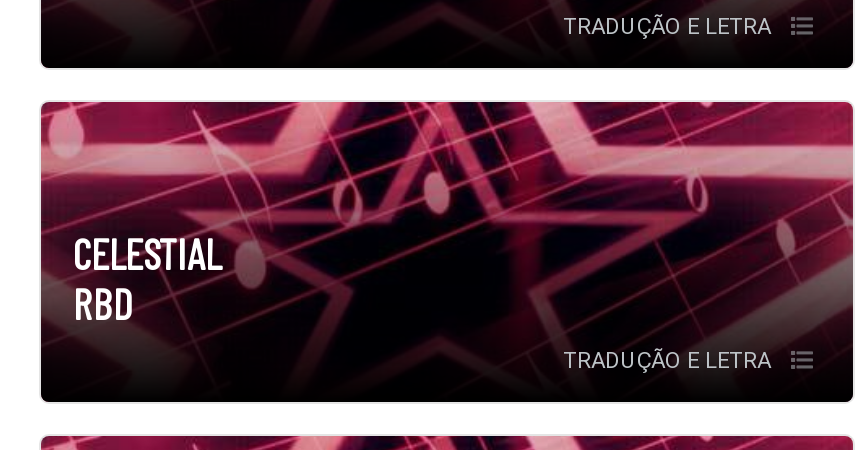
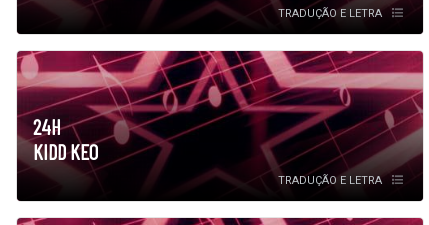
[73,228,221,328] CELESTIAL | RBD -> [33,114,98,164] 24H | KIDD KEO

